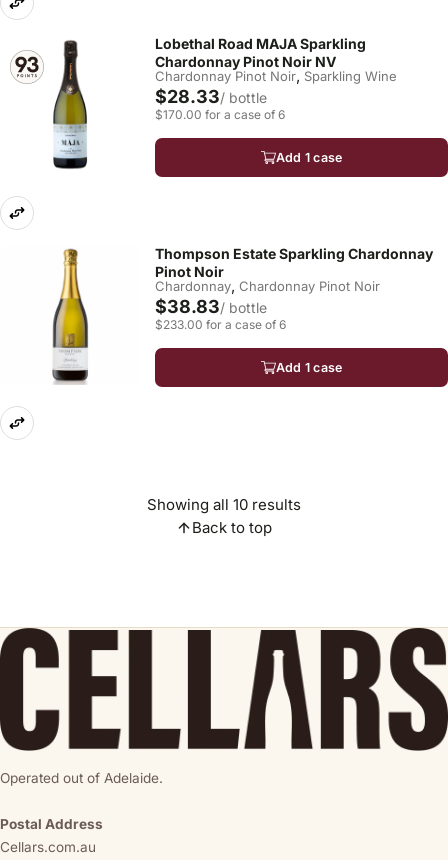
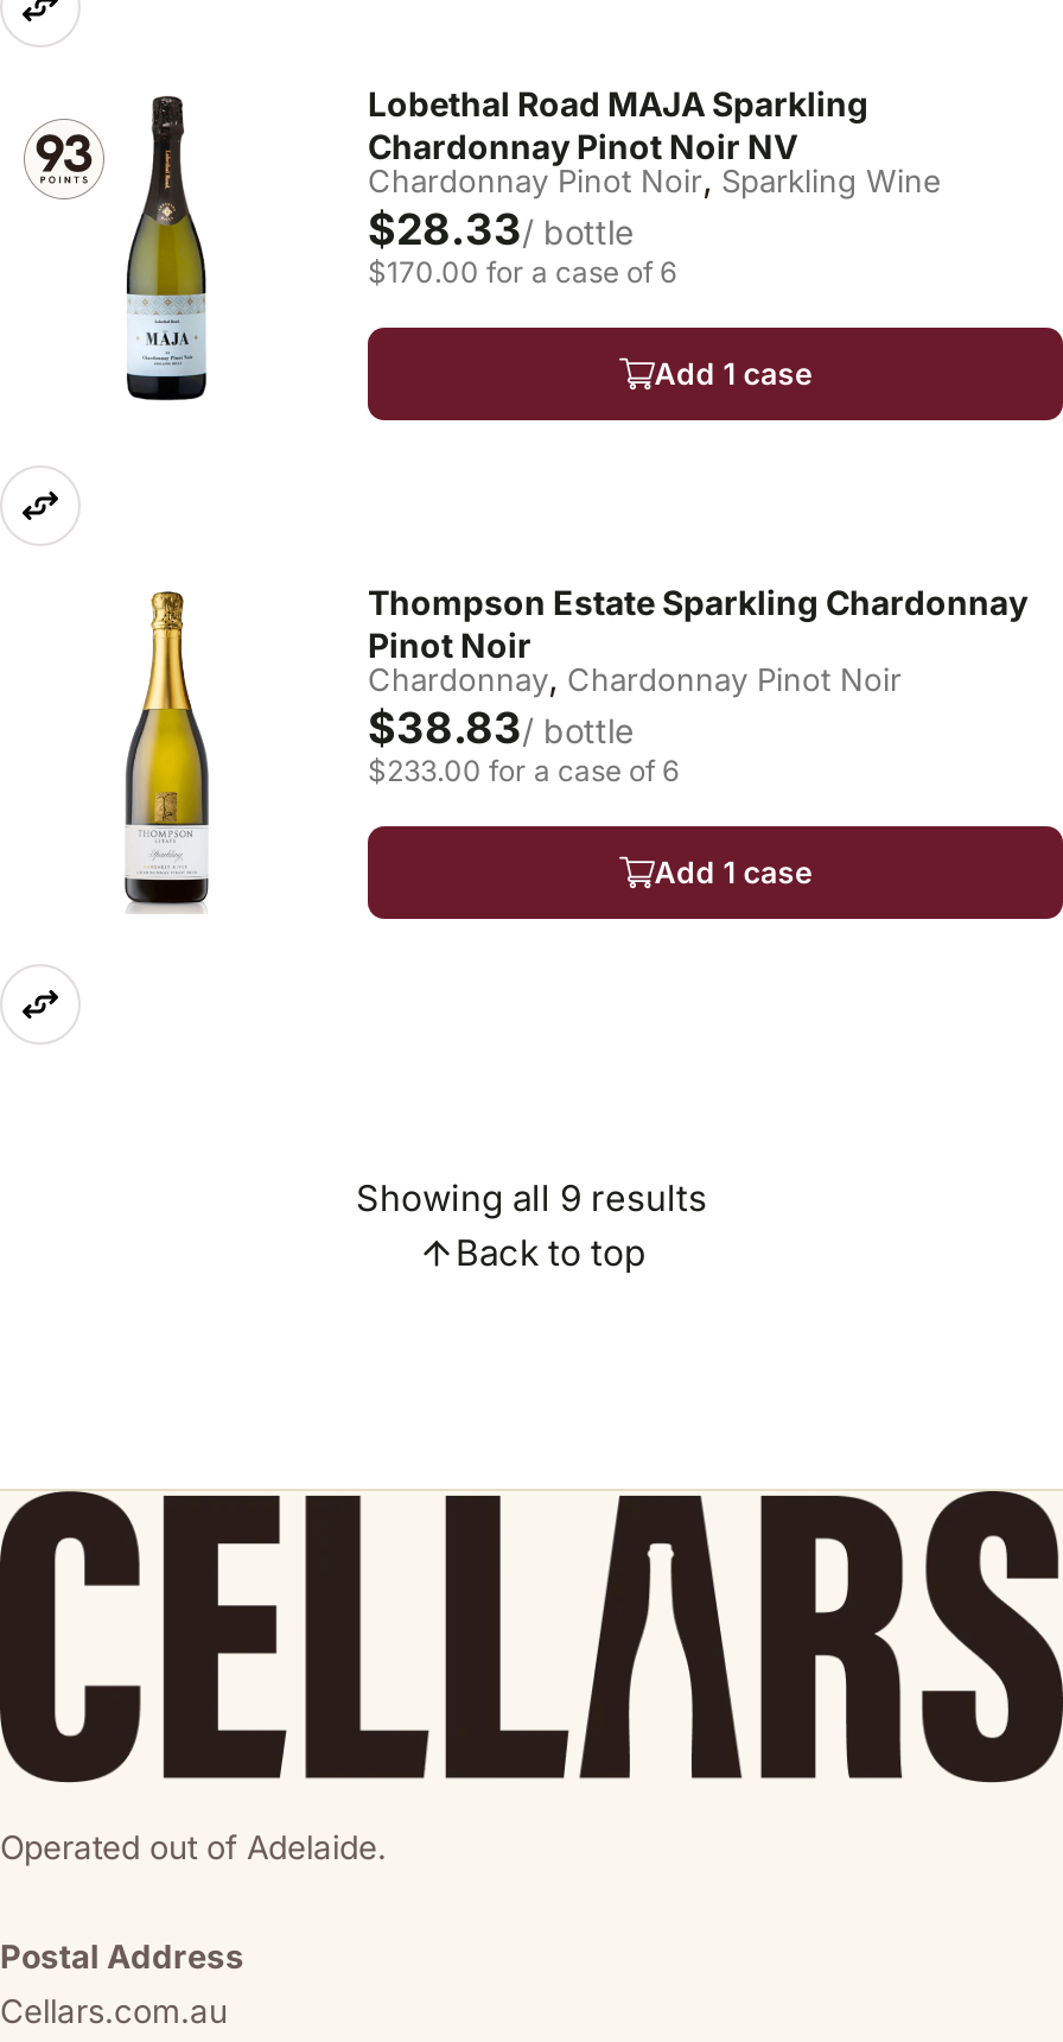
[147,495,301,514] Showing all 10 results -> [356,1175,707,1220] Showing all 9 results

